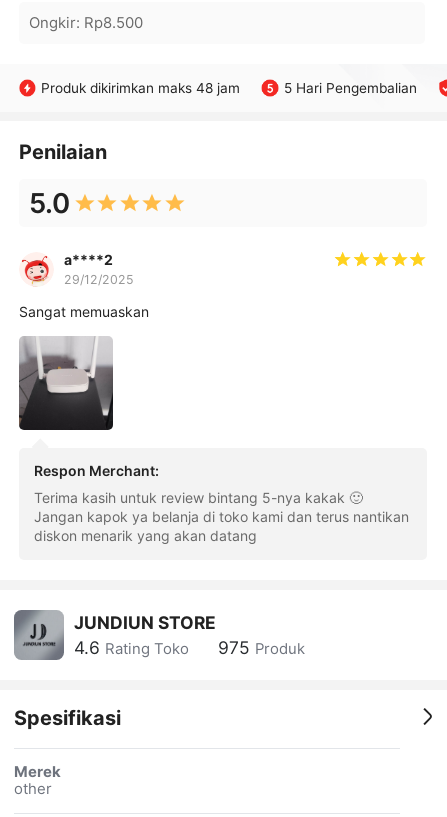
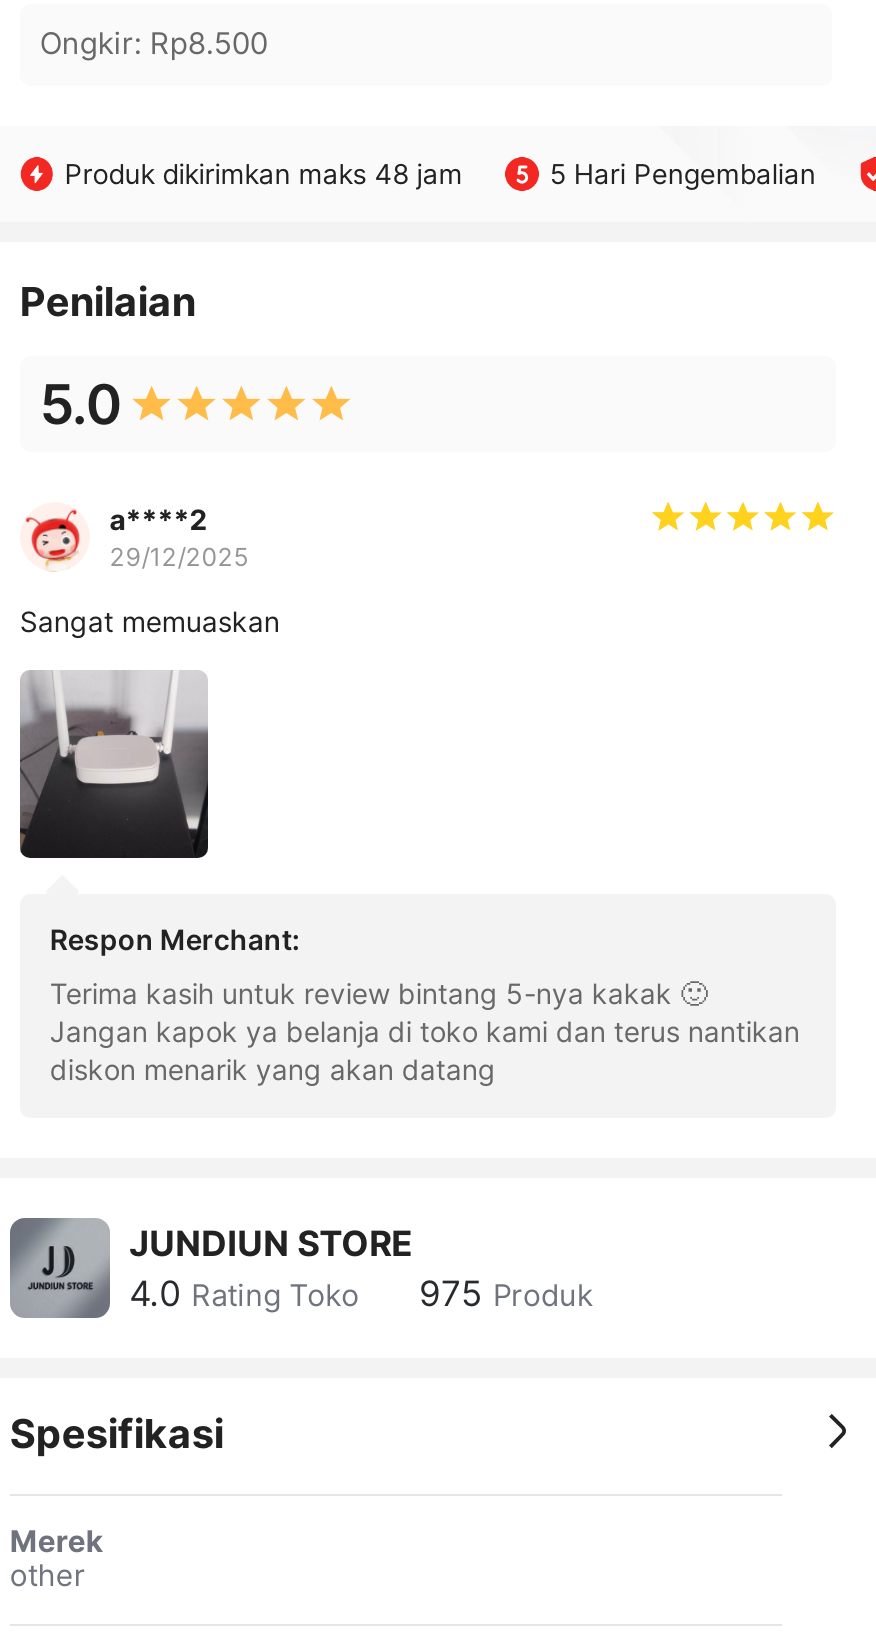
[74,637,305,658] 4.6 Rating Toko 975 Produk -> [129,1271,593,1313] 4.0 Rating Toko 975 Produk

